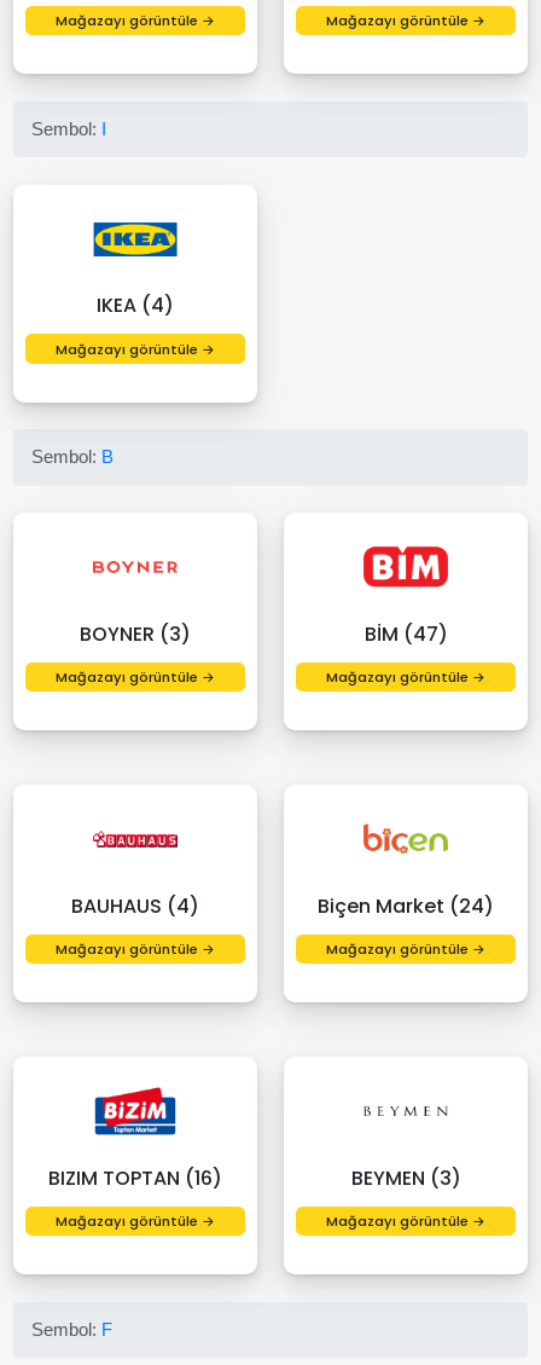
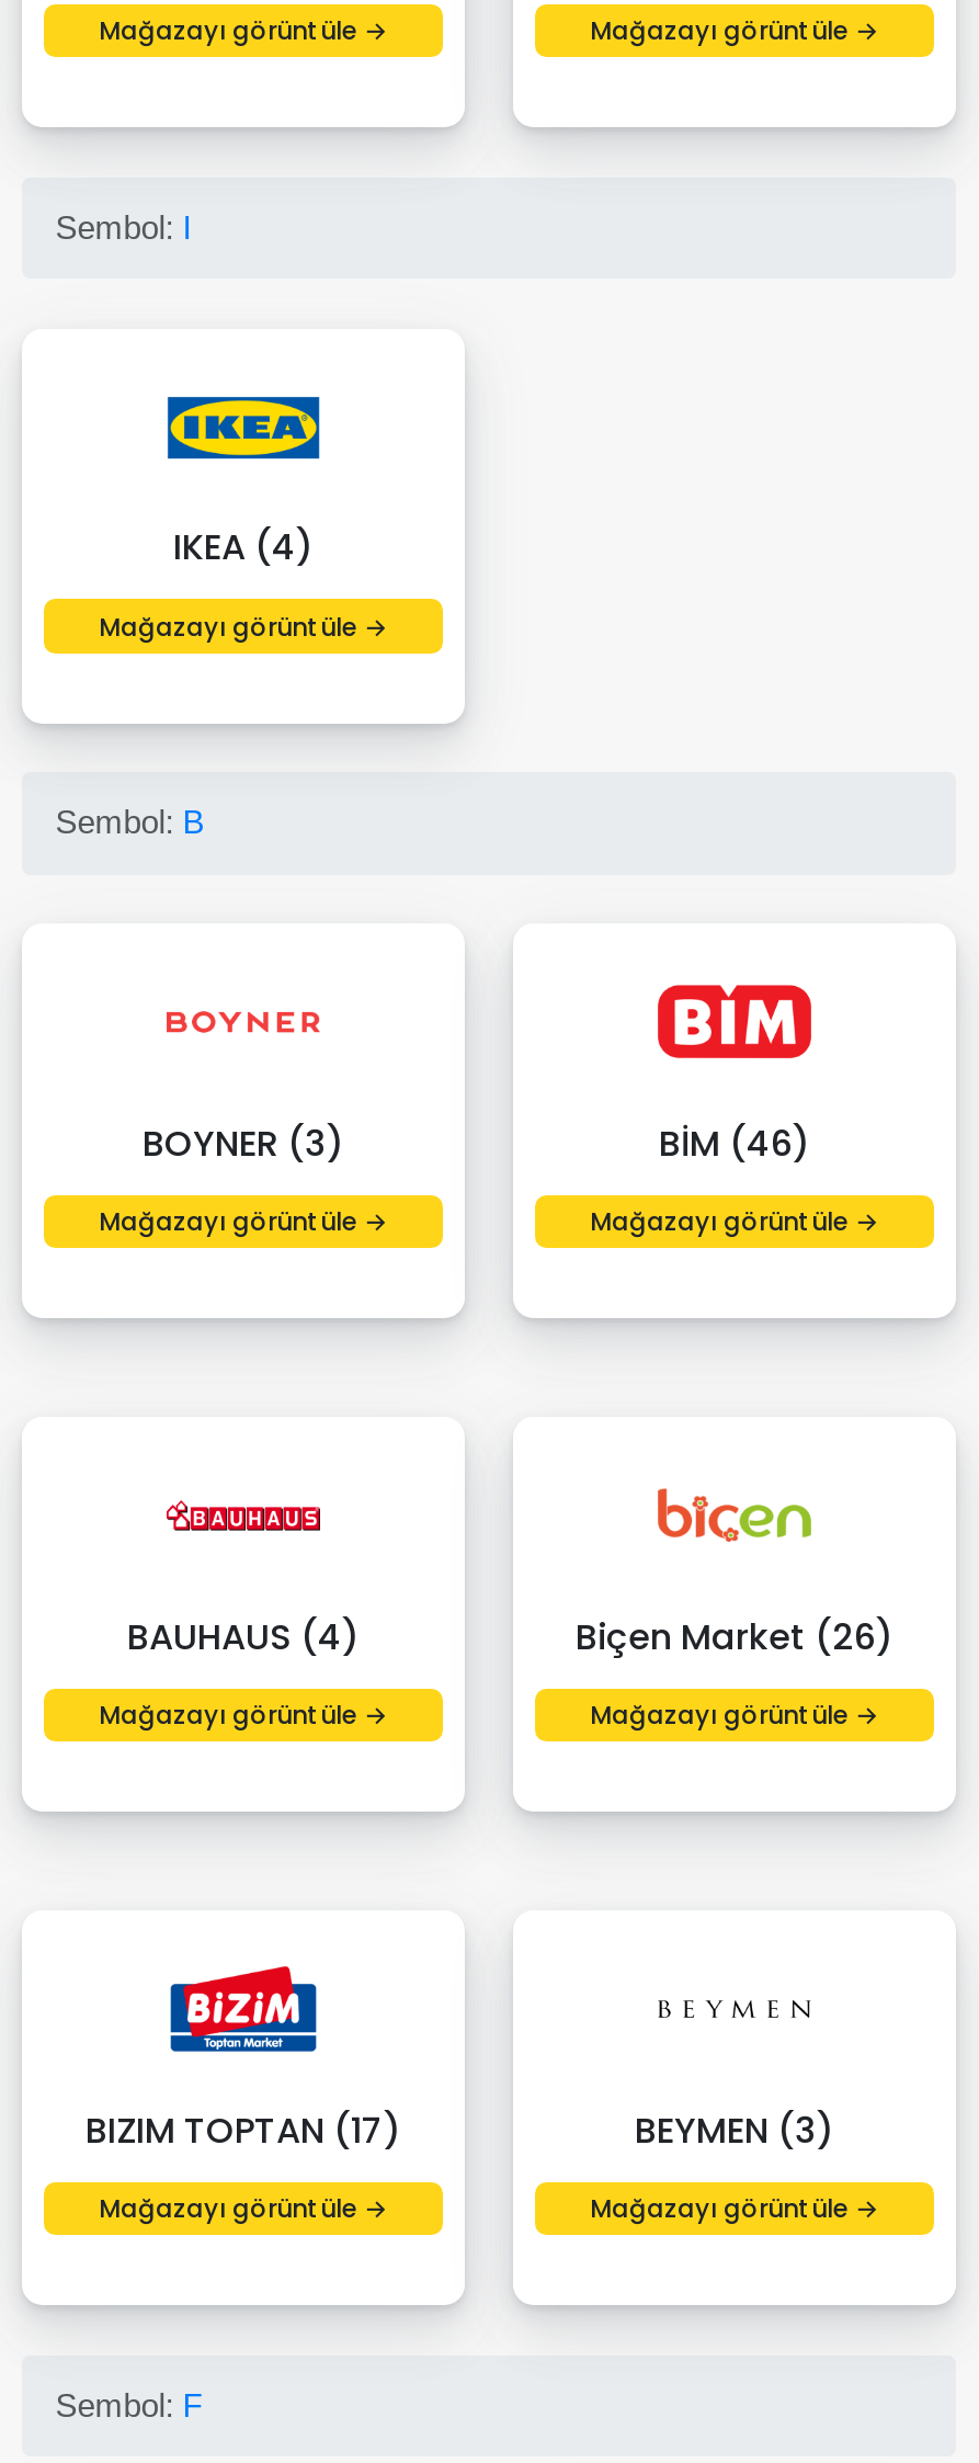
[364,620,447,647] BİM (47) -> [659,1117,810,1168] BİM (46)
[318,892,494,919] Biçen Market (24) -> [576,1611,893,1661] Biçen Market (26)
[48,1164,222,1192] BIZIM TOPTAN (16) -> [86,2104,401,2155] BIZIM TOPTAN (17)

